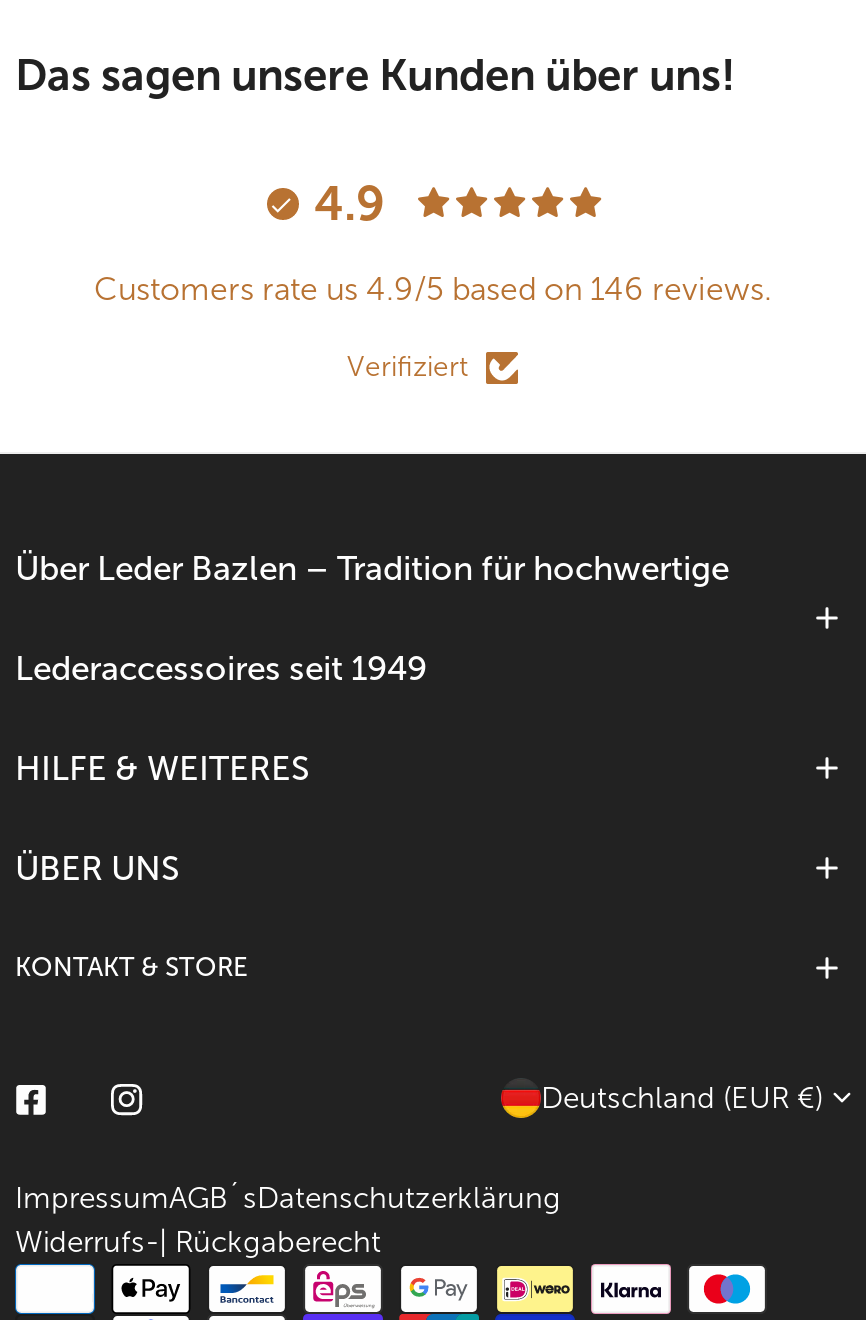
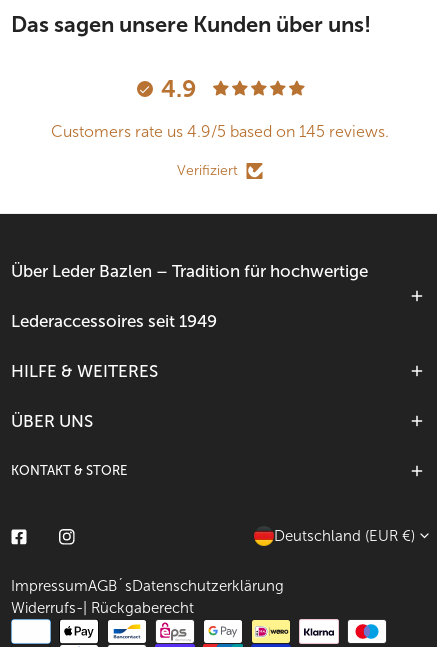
[94,269,772,307] Customers rate us 4.9/5 based on 146 reviews. -> [51,122,389,141] Customers rate us 4.9/5 based on 145 reviews.

